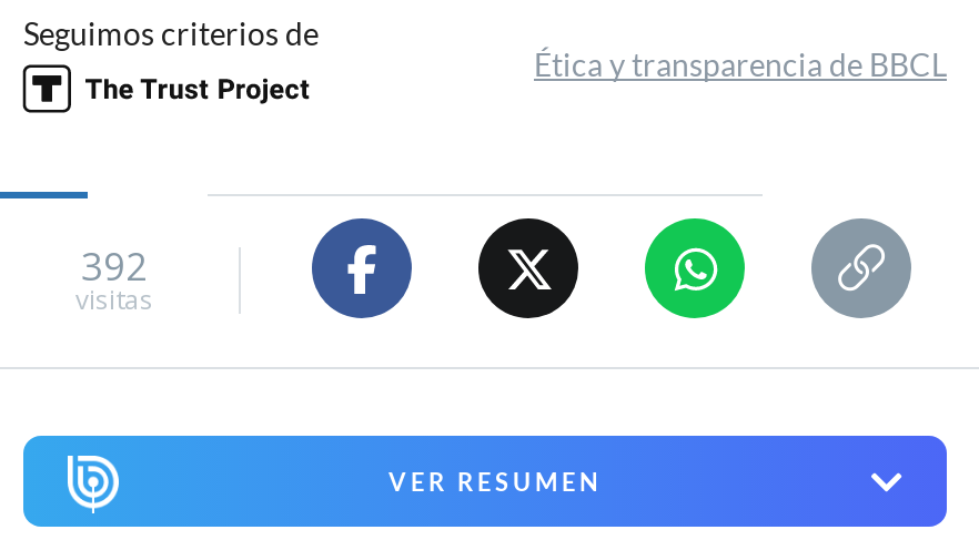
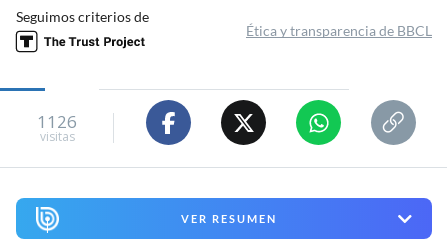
[81,241,148,292] 392 -> [37,110,77,133] 1126

